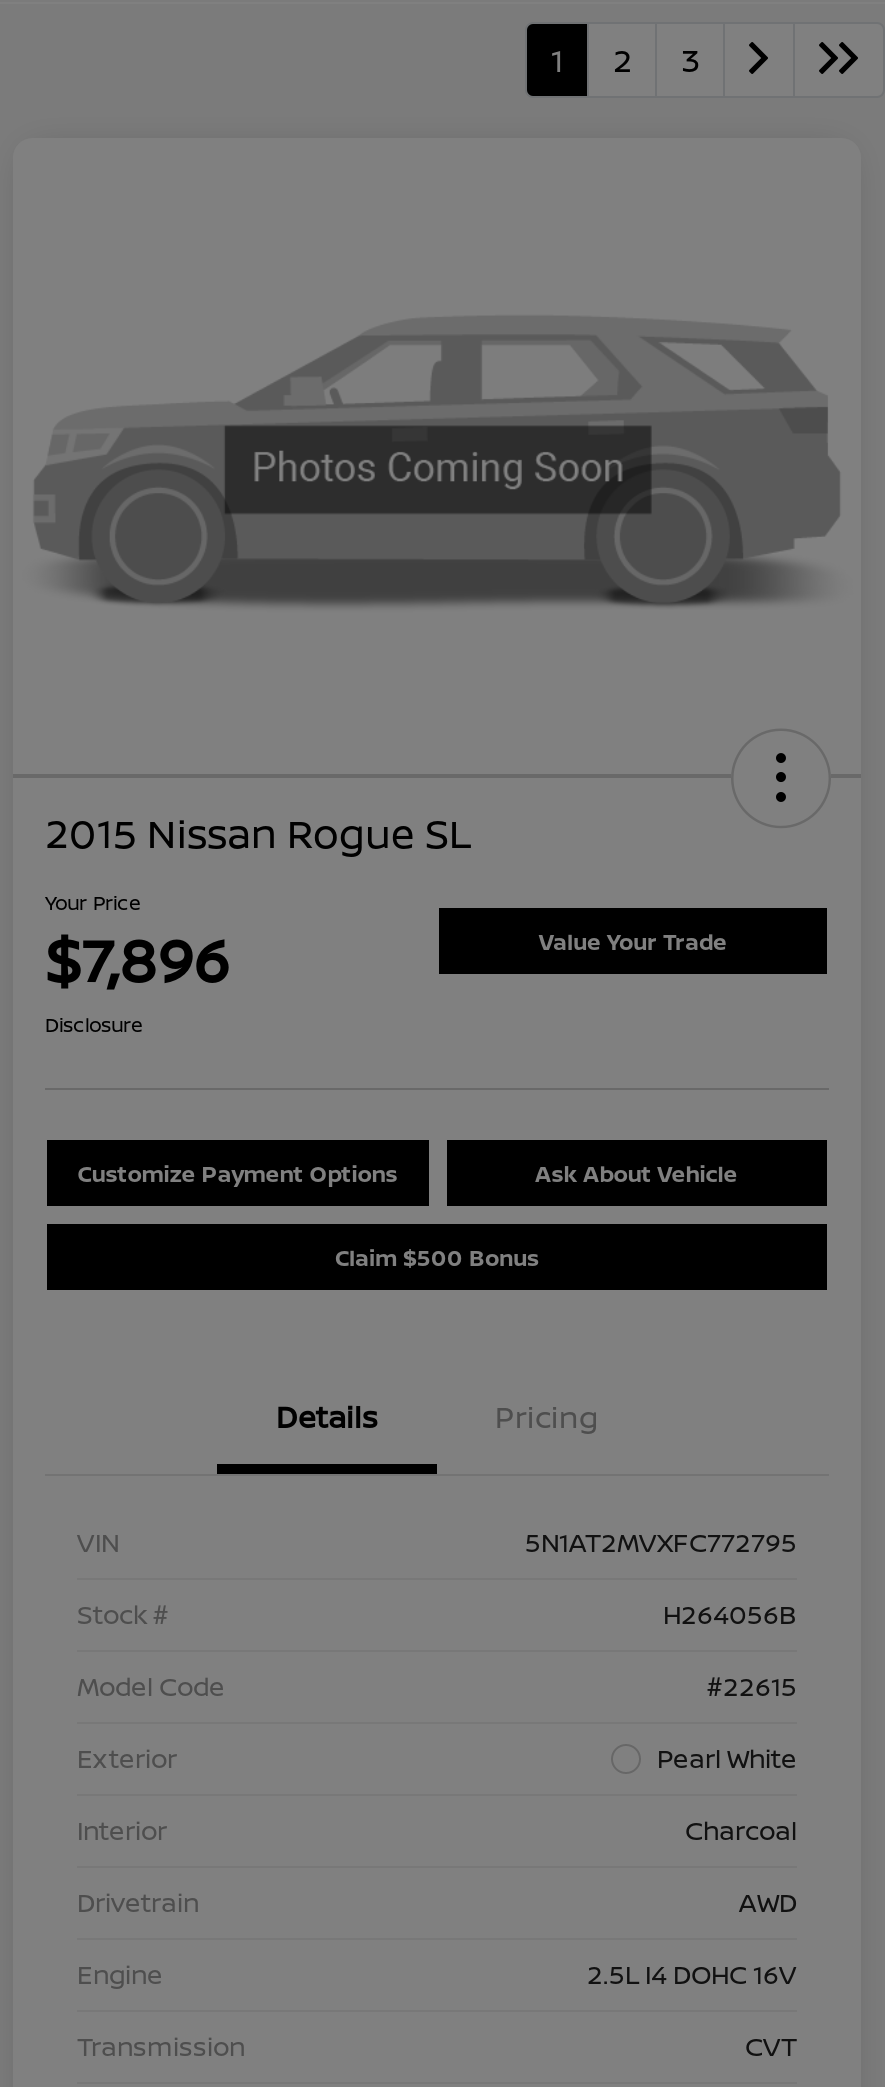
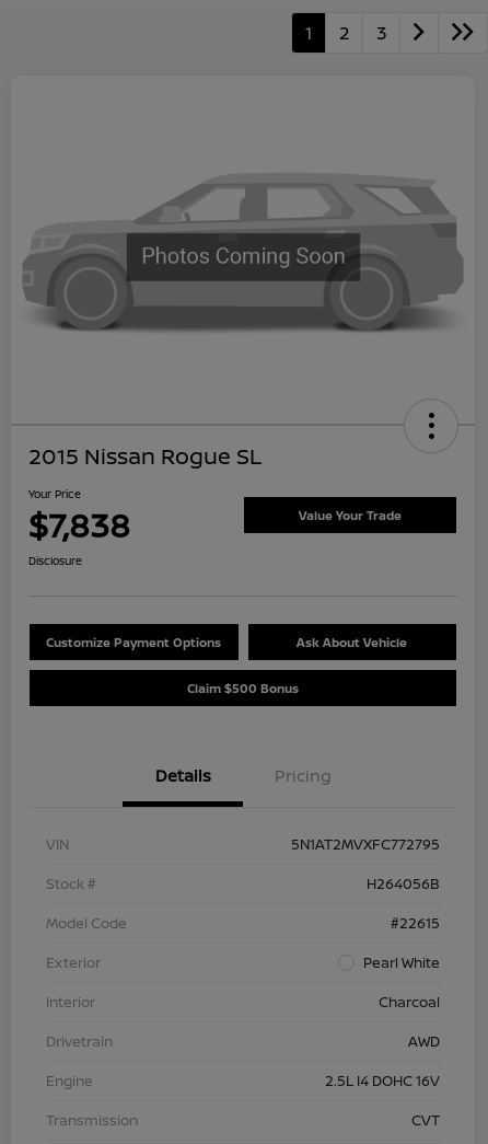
[45,918,229,1000] $7,896 -> [28,503,130,548] $7,838

